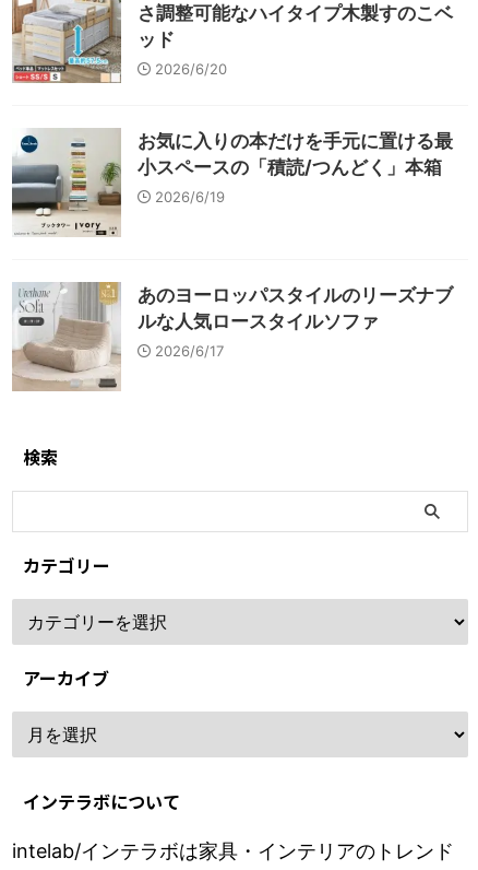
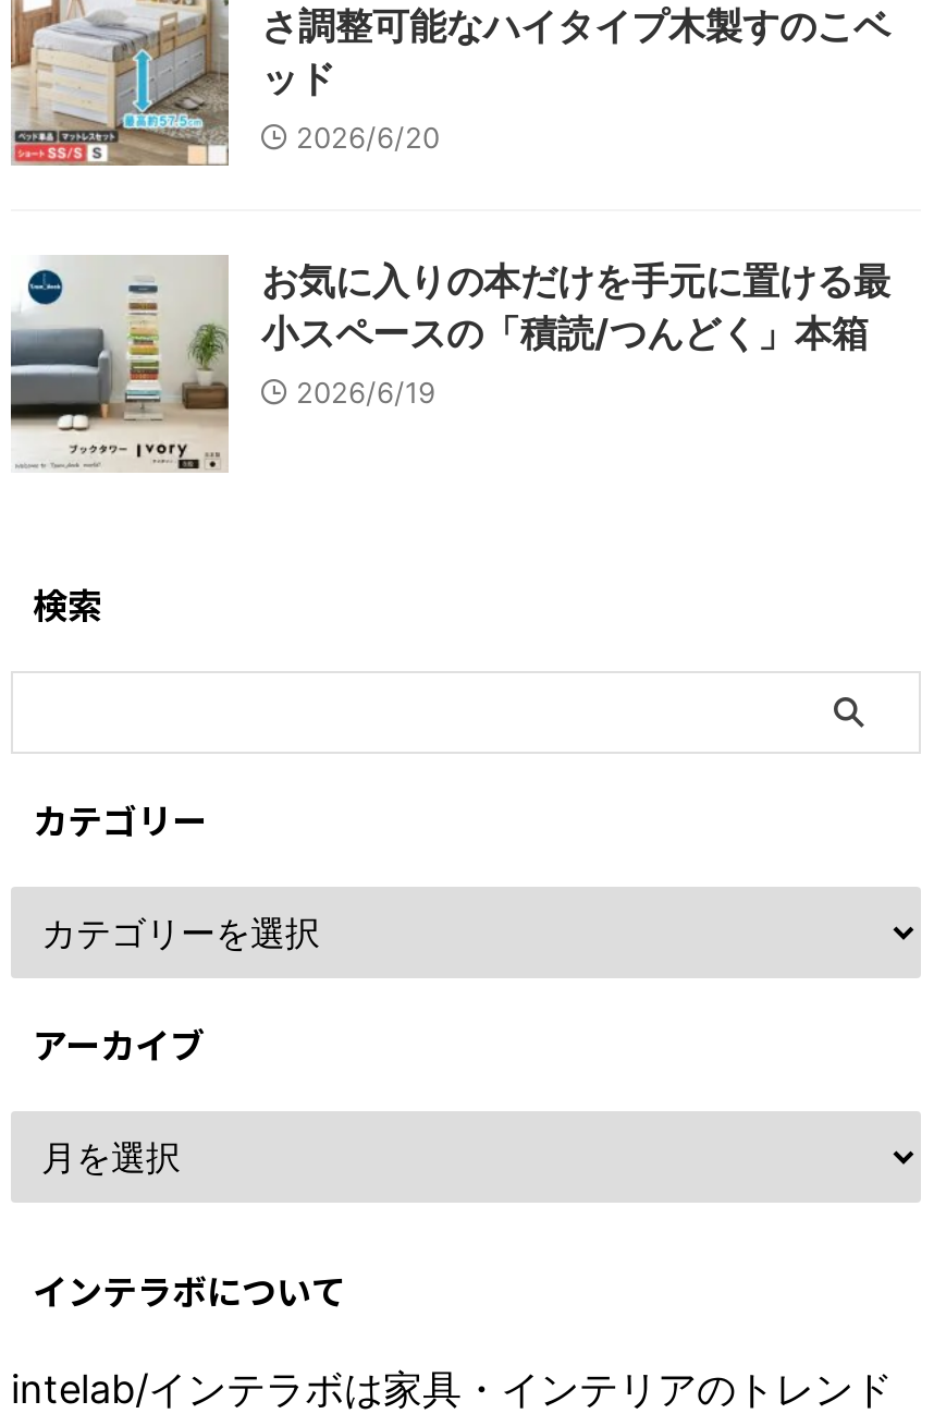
[12,282,453,391] [image] | あのヨーロッパスタイルのリーズナブ | ルな人気ロースタイルソファ | 2026/6/17 -> none

